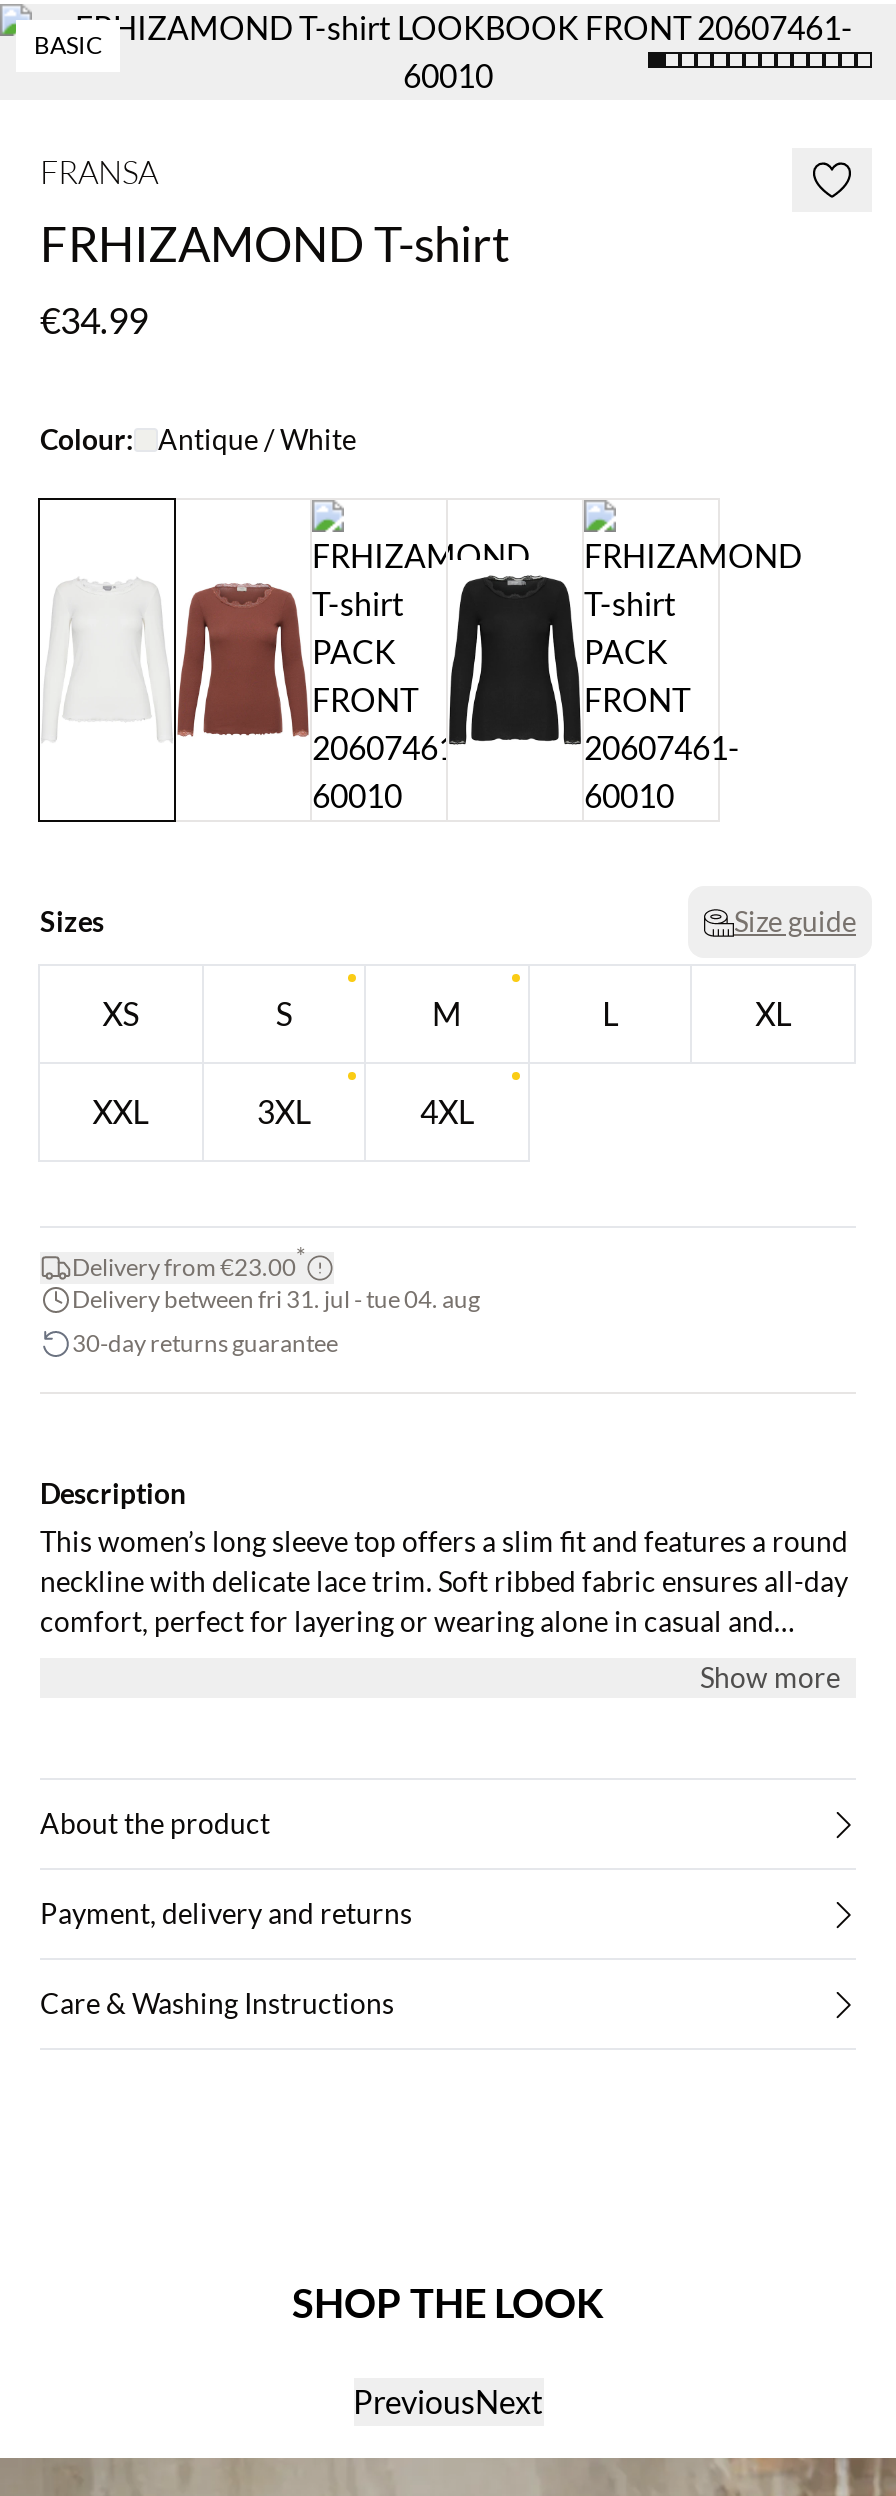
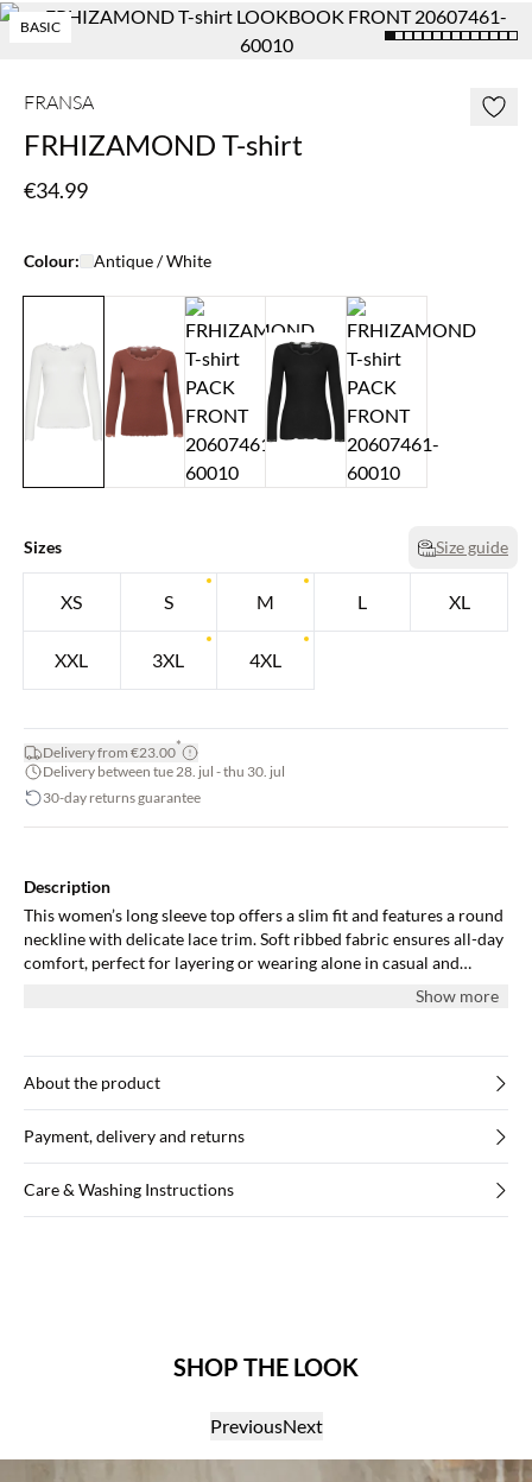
[72,1284,480,1314] Delivery between fri 31. jul - tue 04. aug -> [43,762,285,780] Delivery between tue 28. jul - thu 30. jul

